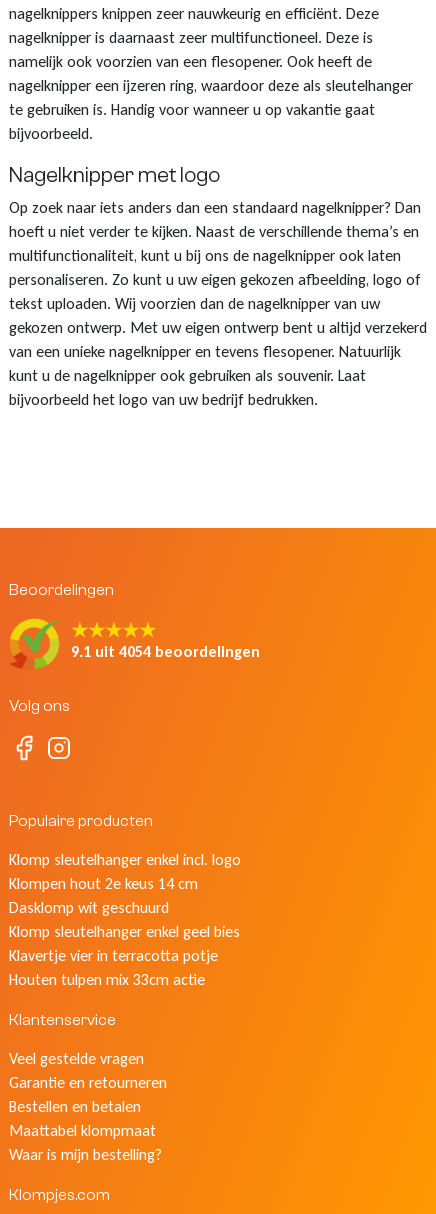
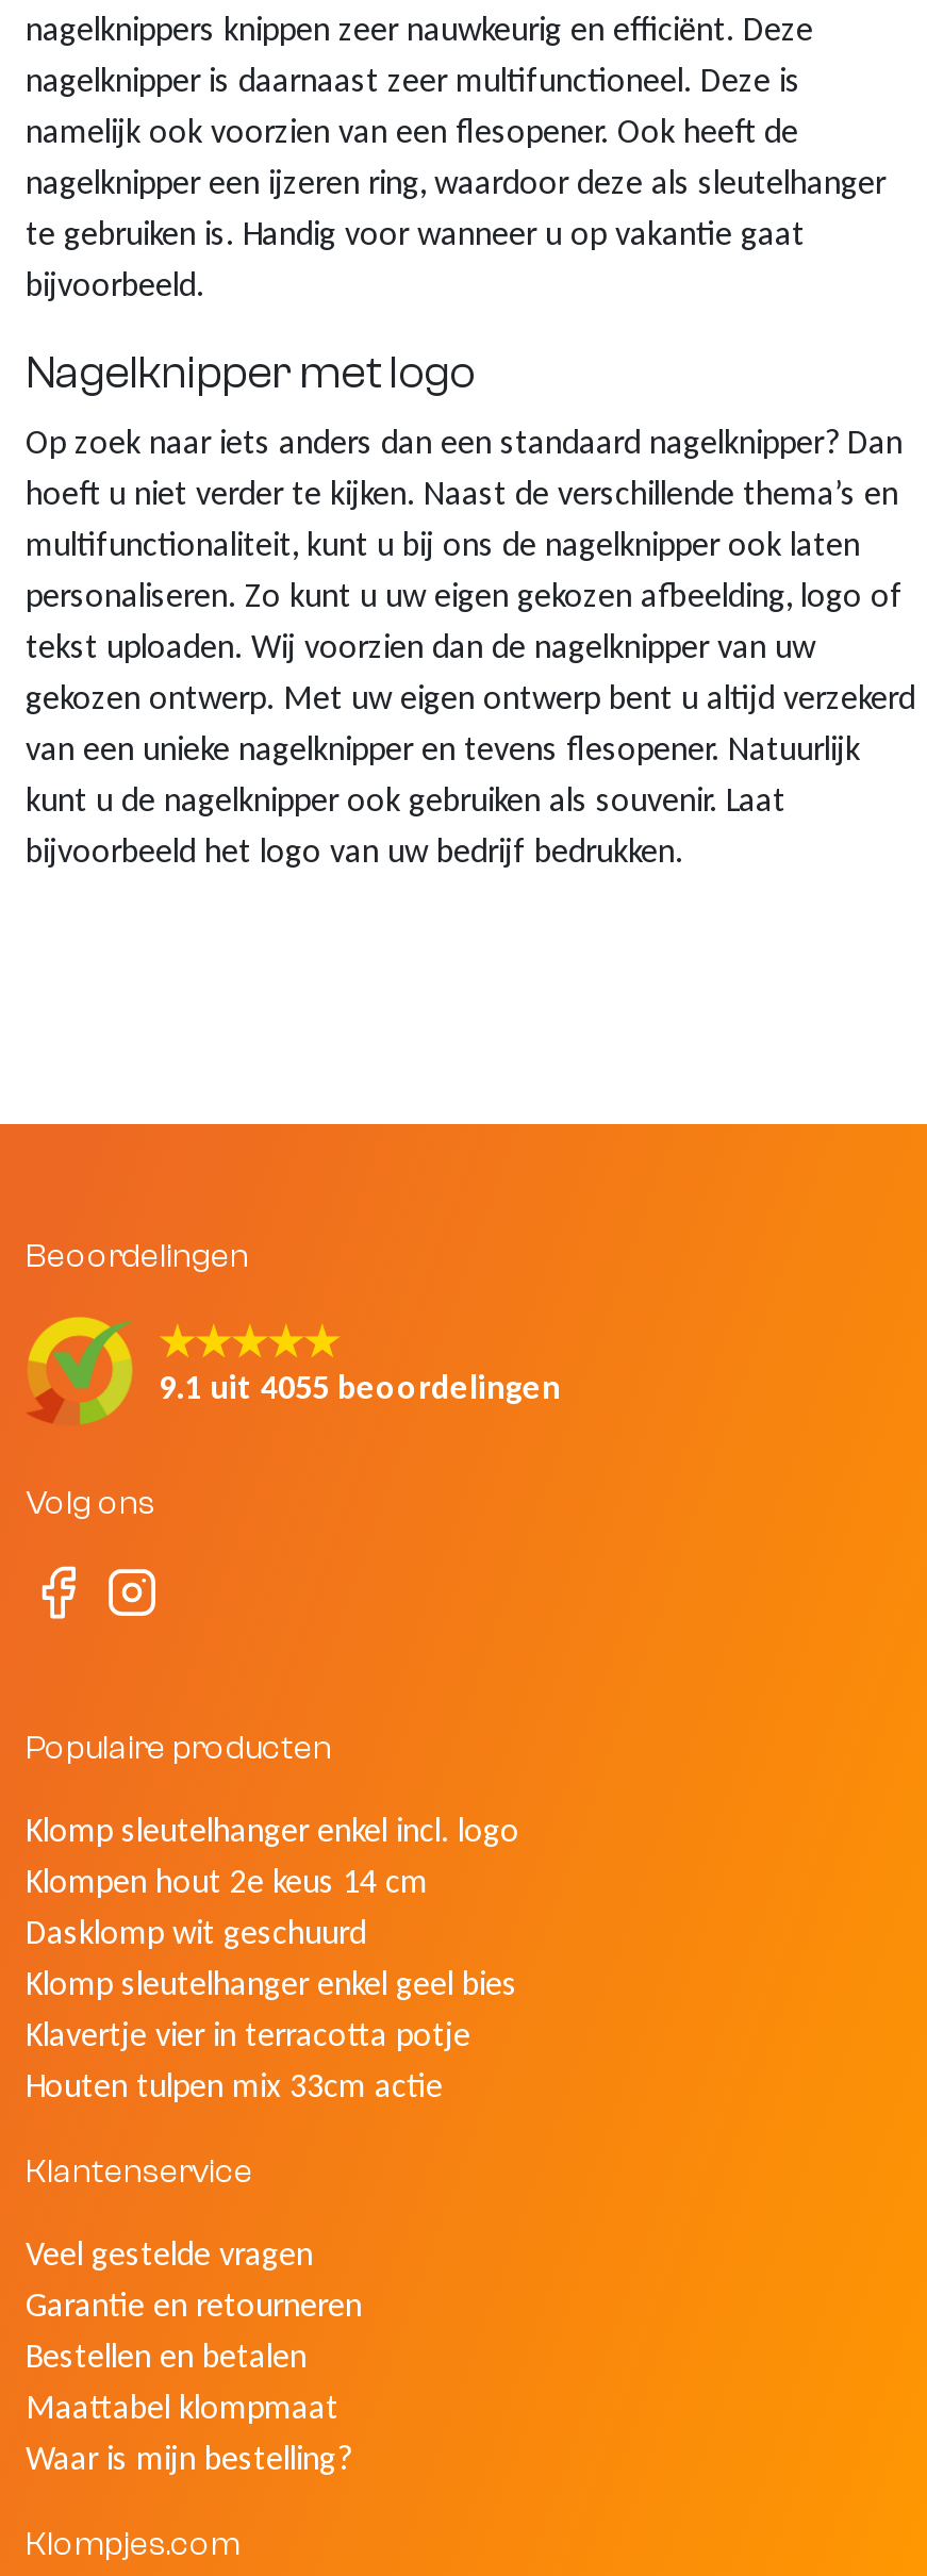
[71,642,260,661] 9.1 uit 4054 beoordelingen -> [159,1366,561,1407] 9.1 uit 4055 beoordelingen

